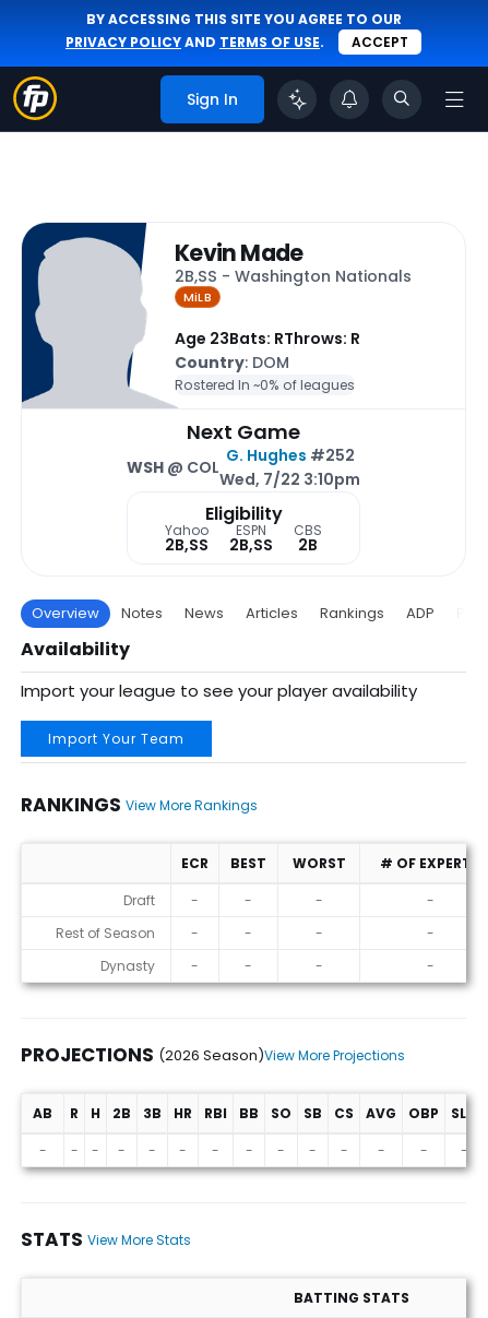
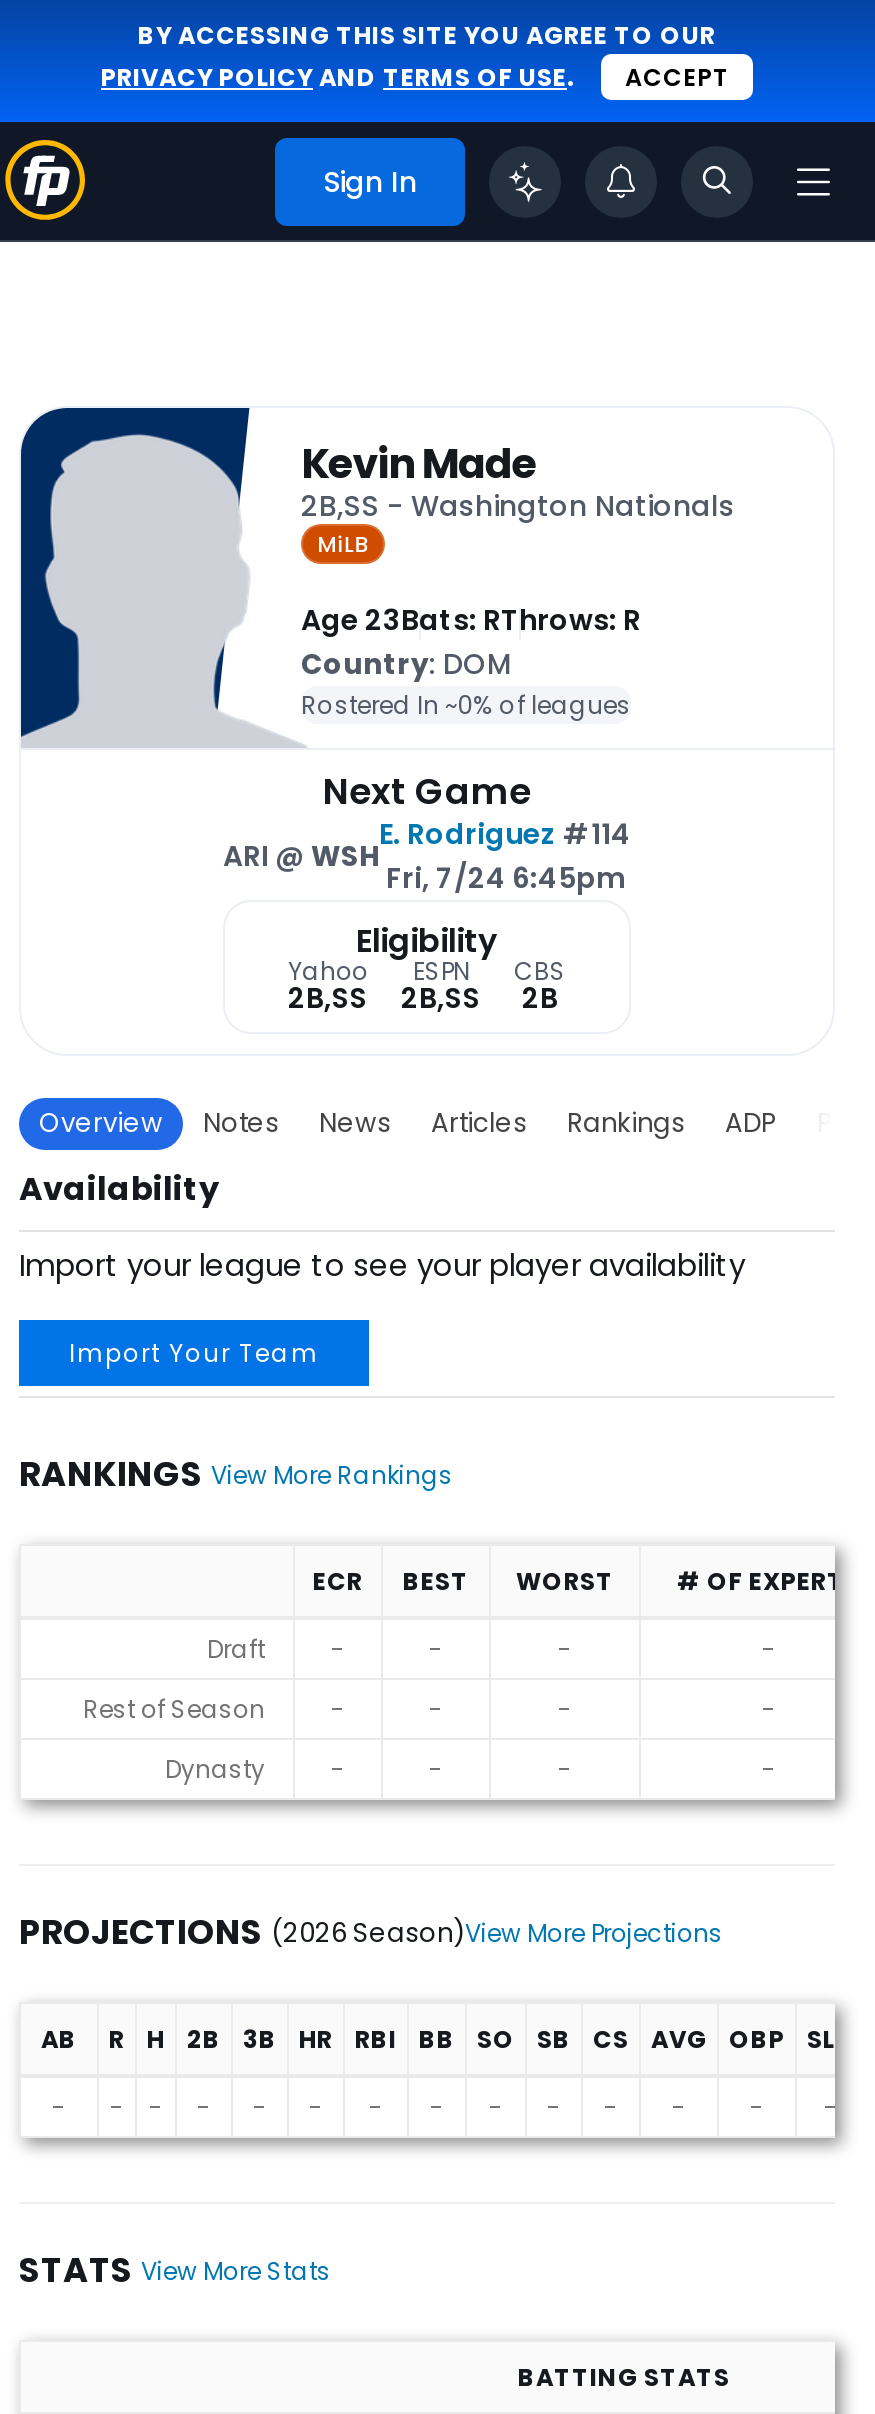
[219,445,360,491] G. Hughes #252 | Wed, 7/22 3:10pm -> [379,815,631,899] E. Rodriguez #114 | Fri, 7/24 6:45pm
[127,457,219,479] WSH @ COL -> [223,837,379,877] ARI @ WSH

